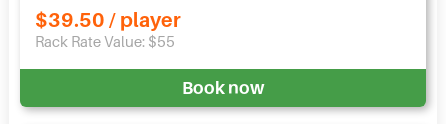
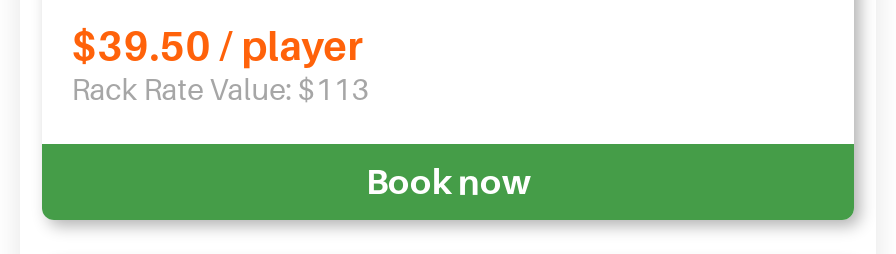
[35,34,175,50] Rack Rate Value: $55 -> [71,75,369,107] Rack Rate Value: $113

